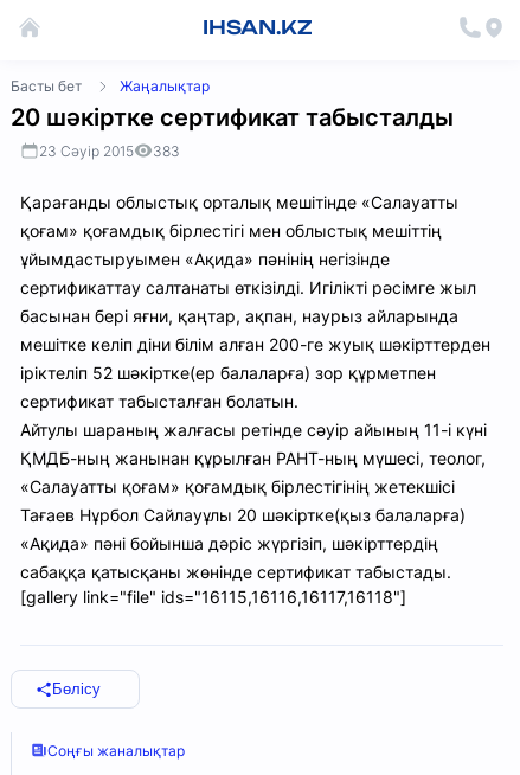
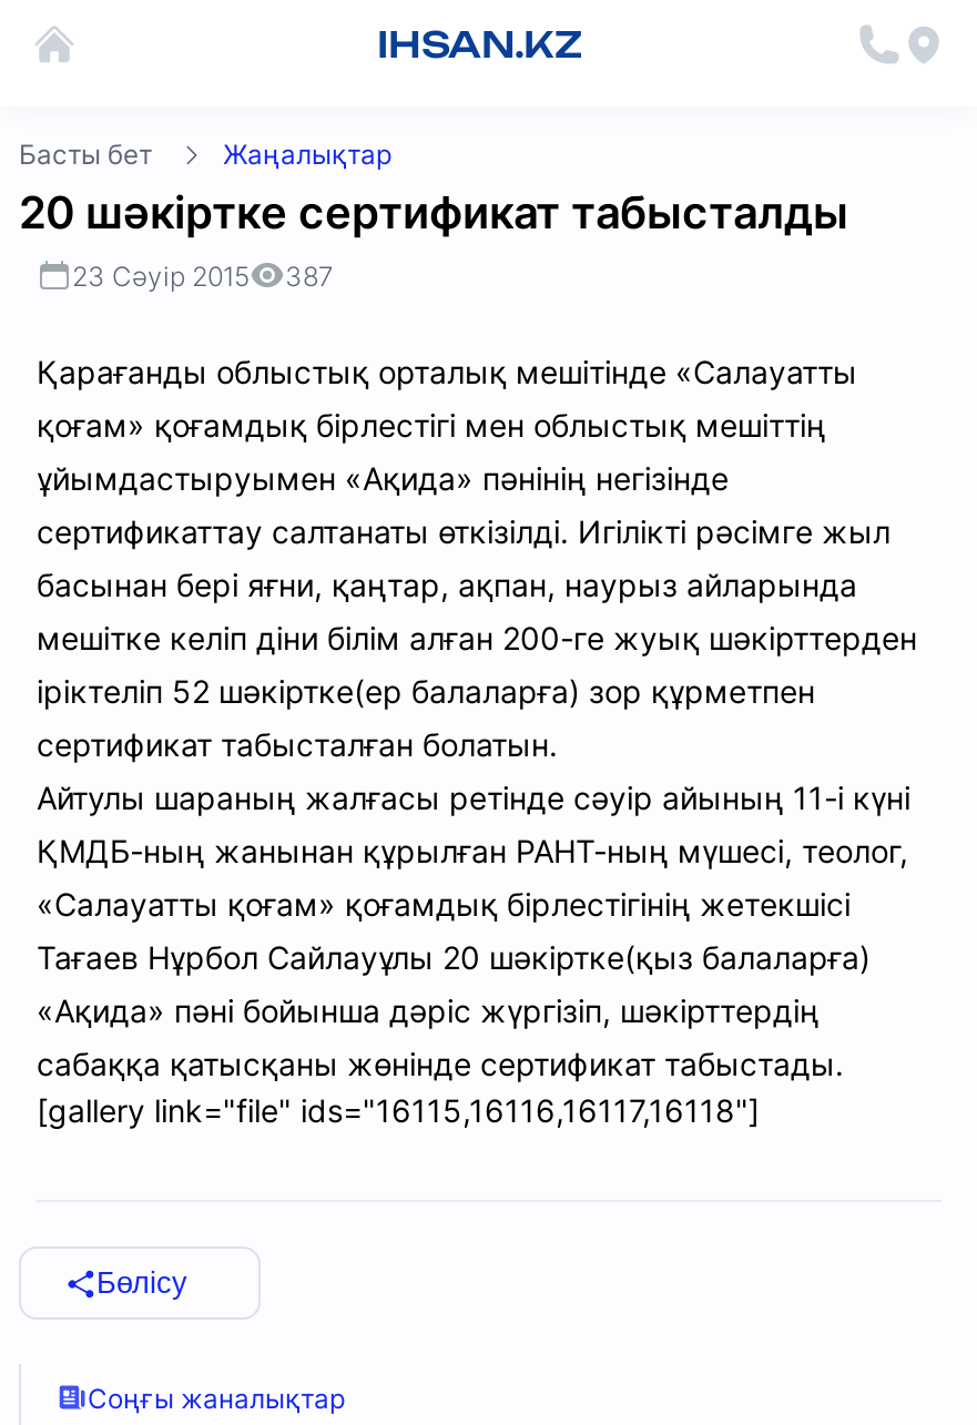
[153,142,180,159] 383 -> [285,258,334,292] 387

